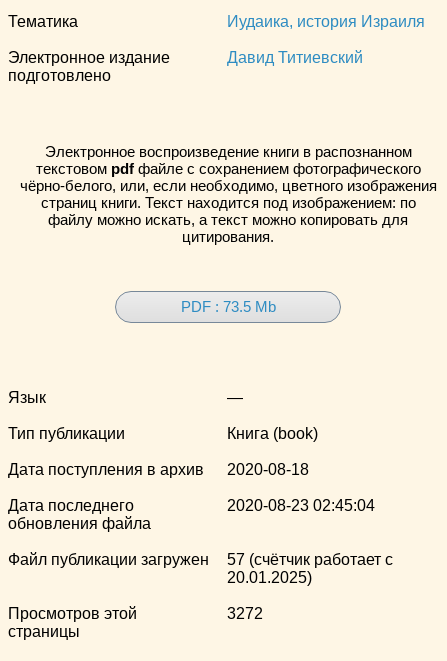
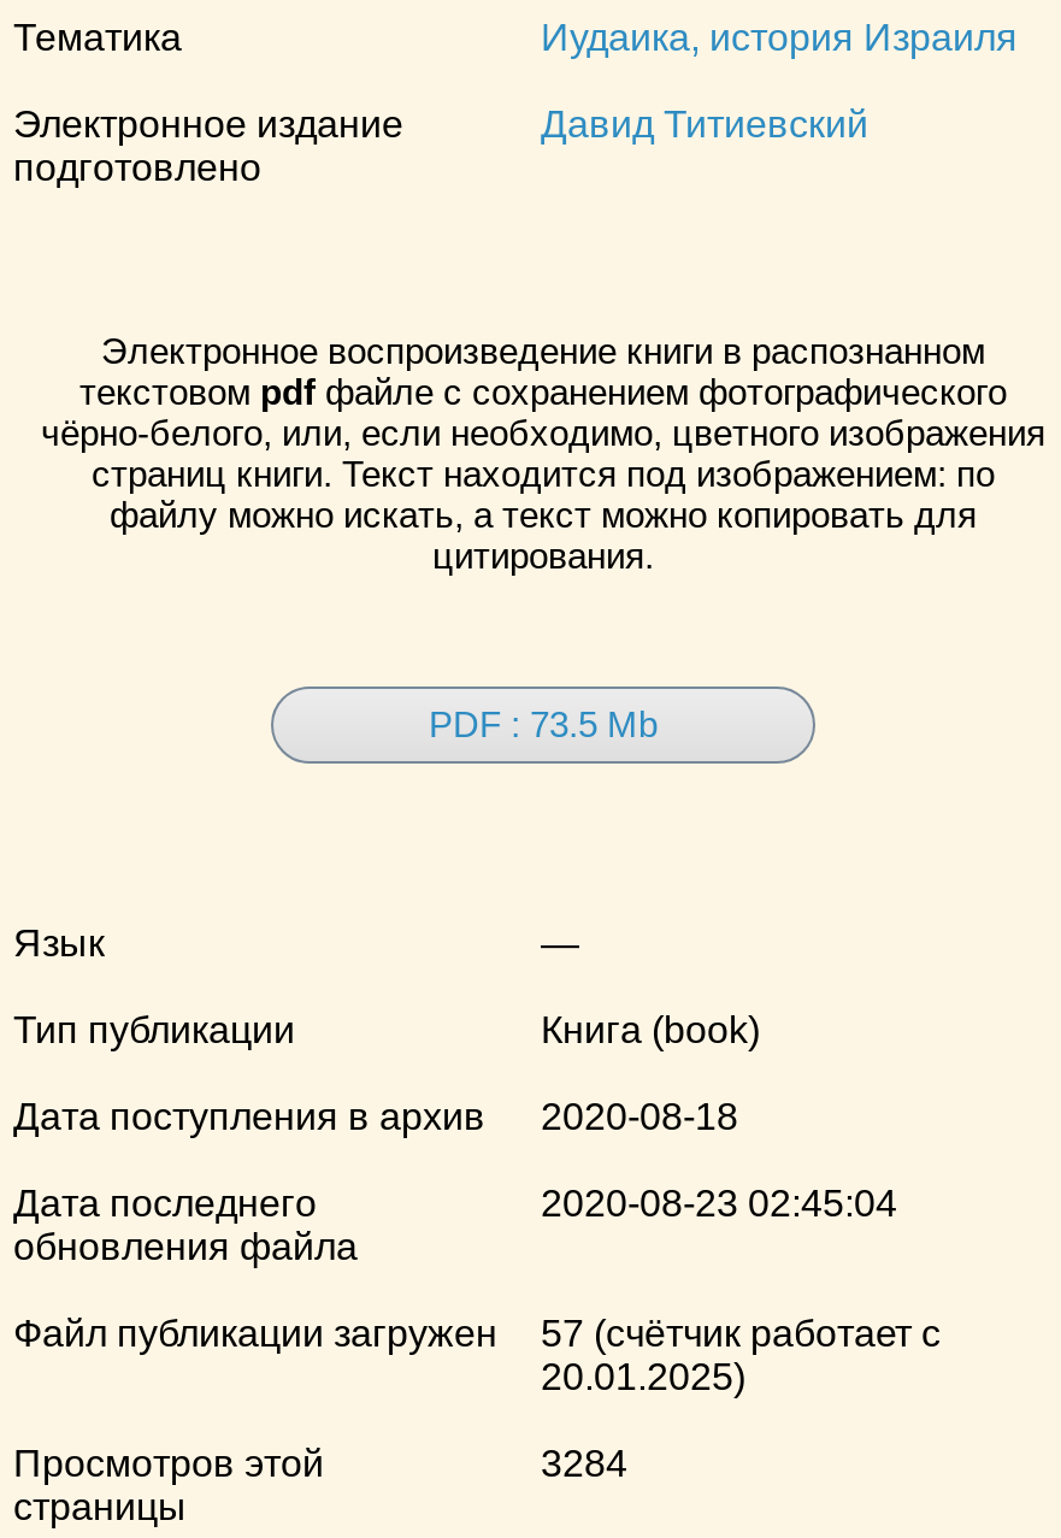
[227,604,263,621] 3272 -> [541,1442,627,1483] 3284

